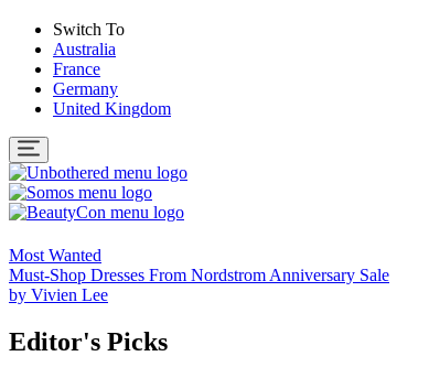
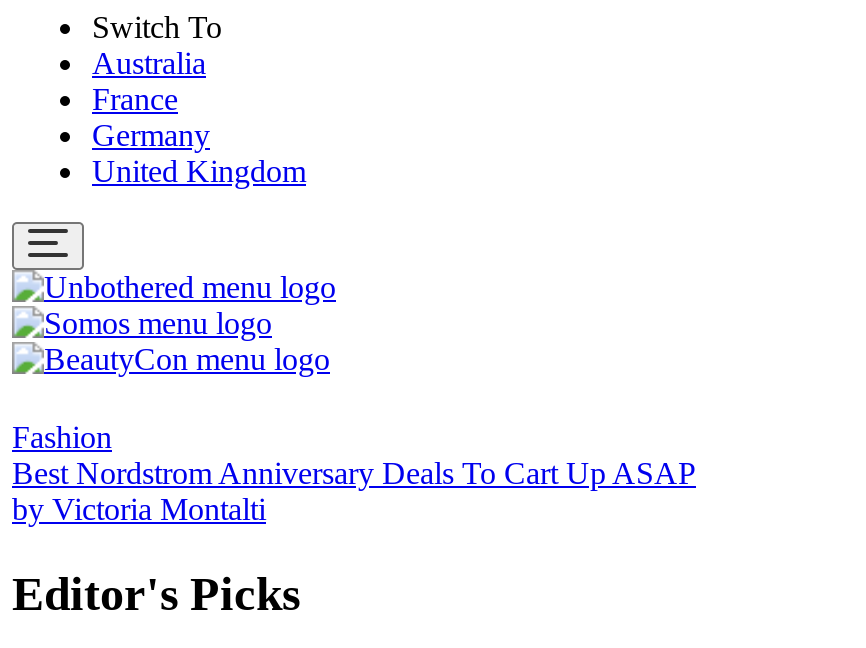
[9,246,389,305] Most Wanted | Must-Shop Dresses From Nordstrom Anniversary Sale | by Vivien Lee -> [12,421,696,527] Fashion | Best Nordstrom Anniversary Deals To Cart Up ASAP | by Victoria Montalti

